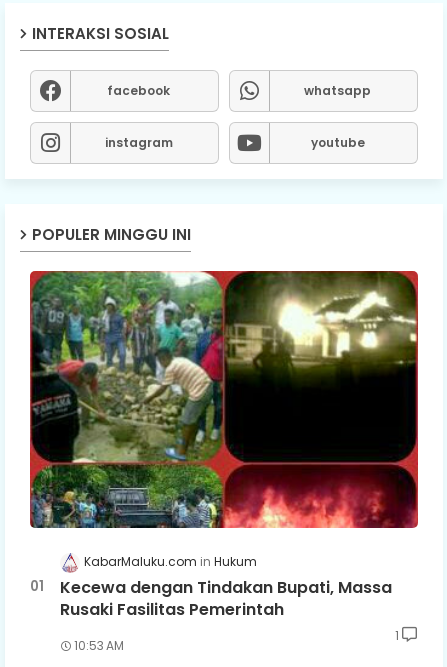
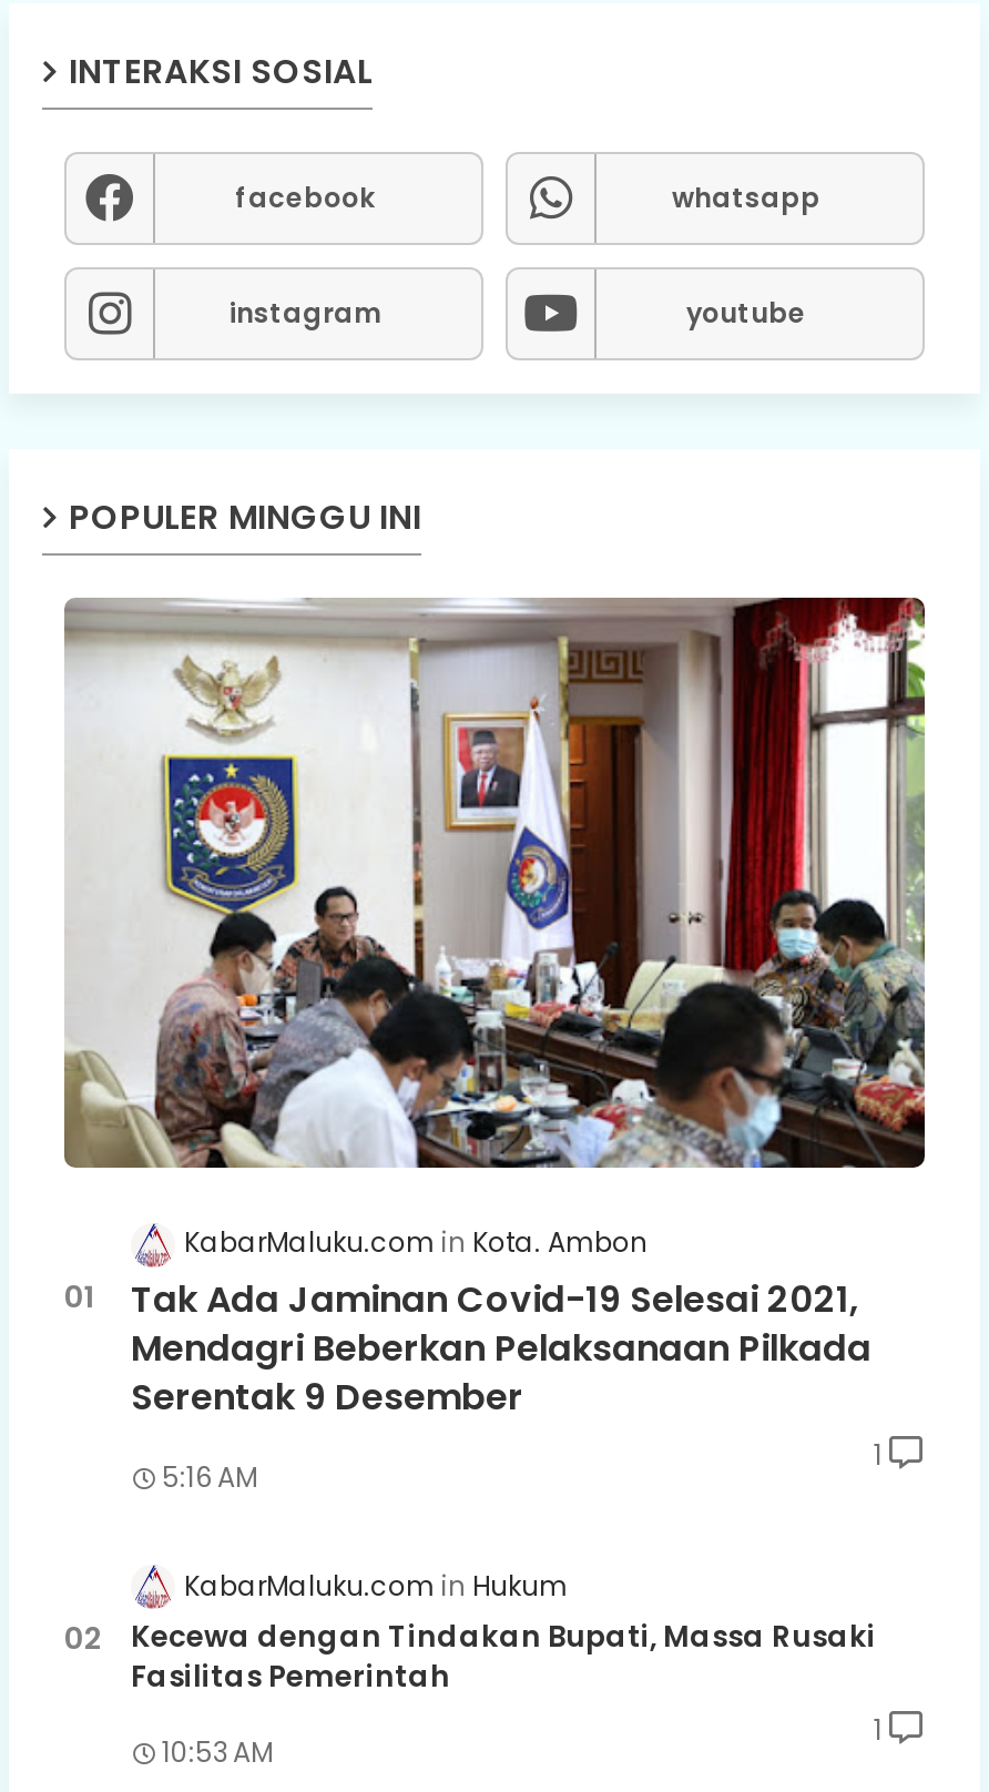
[29,270,419,529] [image] -> [64,595,927,1170] [image]
none -> [131,1224,871,1495] Kota. Ambon | Tak Ada Jaminan Covid-19 Selesai 2021, | Mendagri Beberkan Pelaksanaan Pilkada | Serentak 9 Desember | 5:16 AM
none -> [184,1435,889,1604] 1 | KabarMaluku.com

